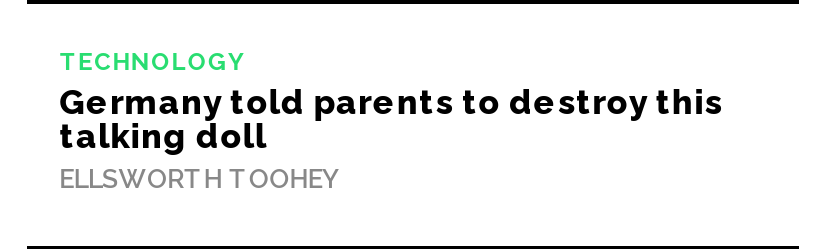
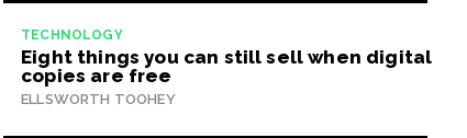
[59,82,723,156] Germany told parents to destroy this | talking doll -> [21,46,432,87] Eight things you can still sell when digital | copies are free

